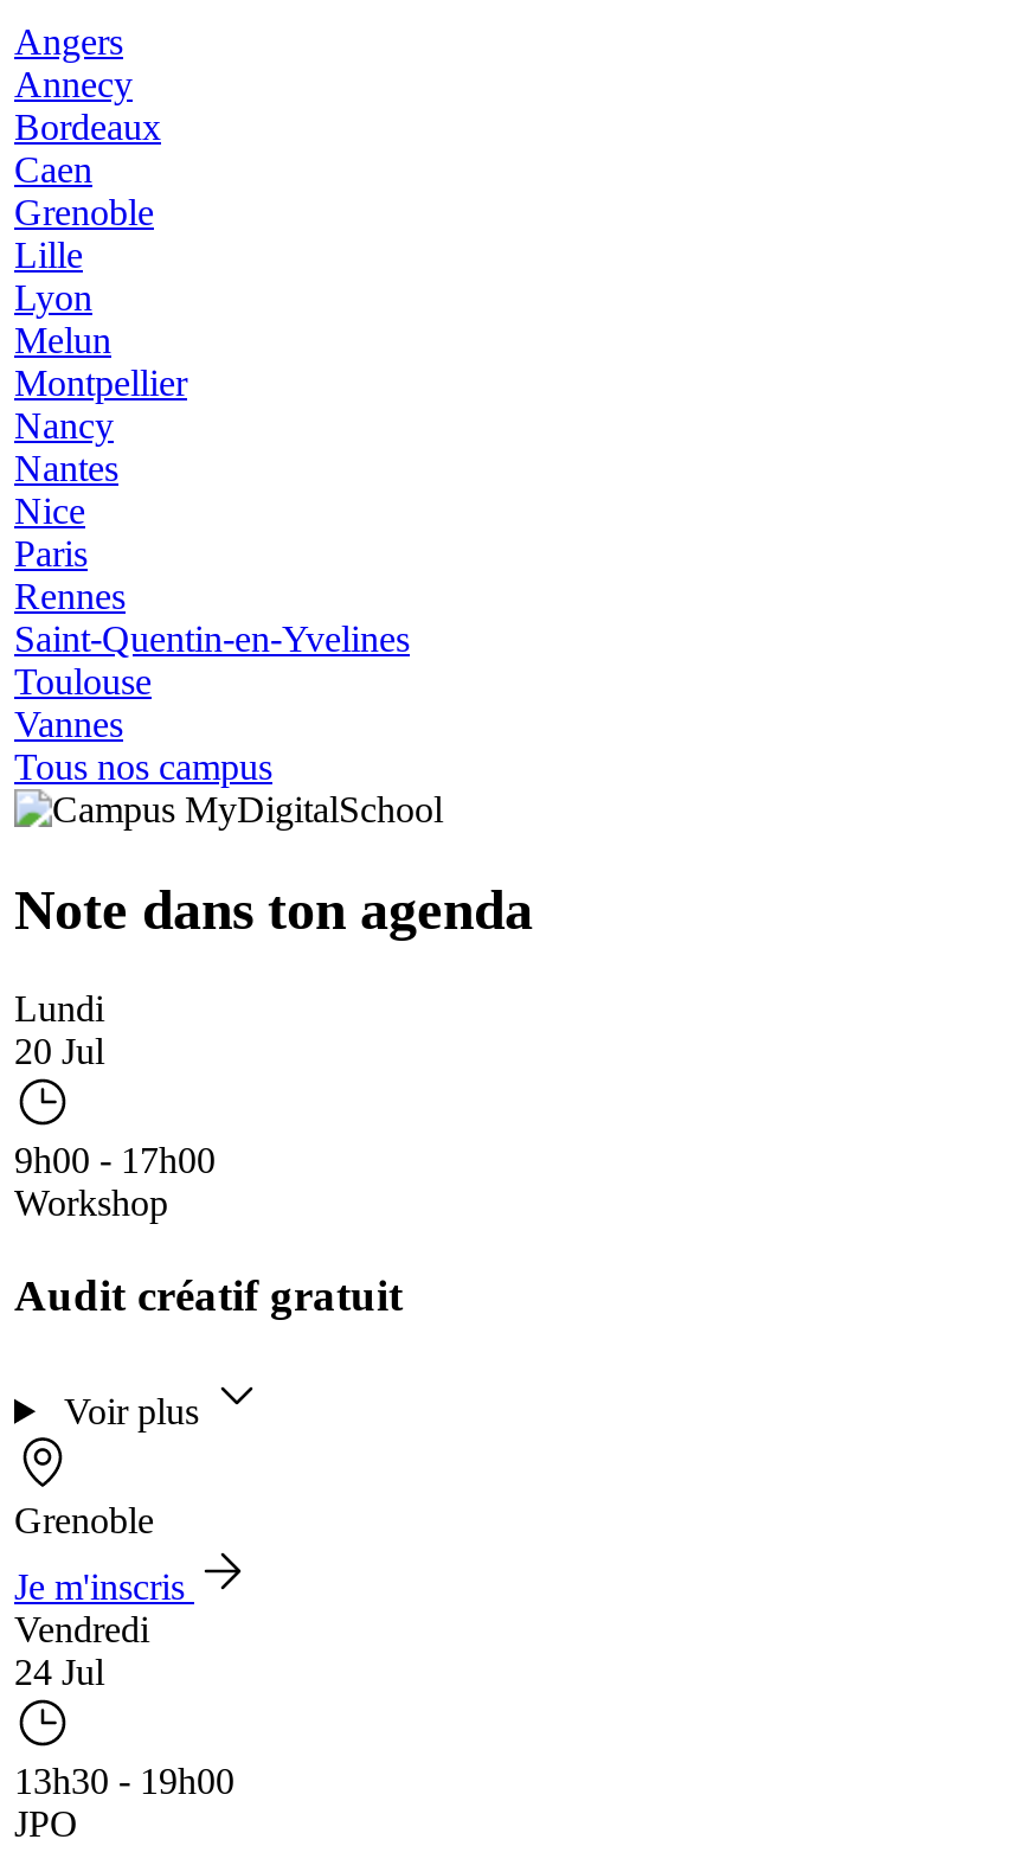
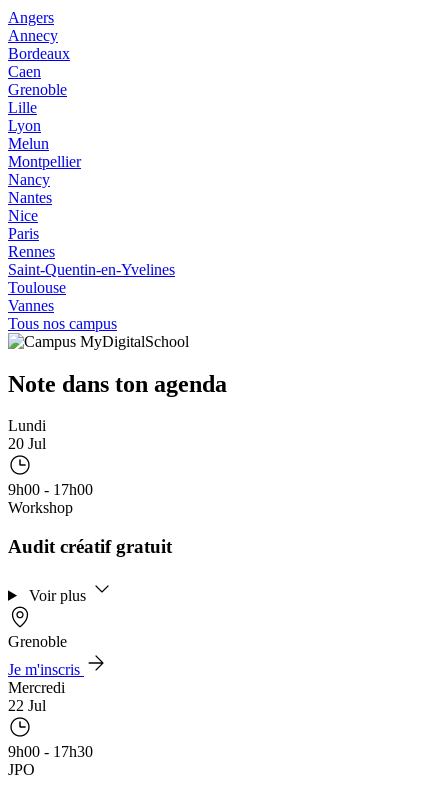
[14,1609,149,1692] Vendredi | 24 Jul -> [8,679,65,714] Mercredi | 22 Jul
[14,1760,234,1801] 13h30 - 19h00 -> [8,743,93,760] 9h00 - 17h30

